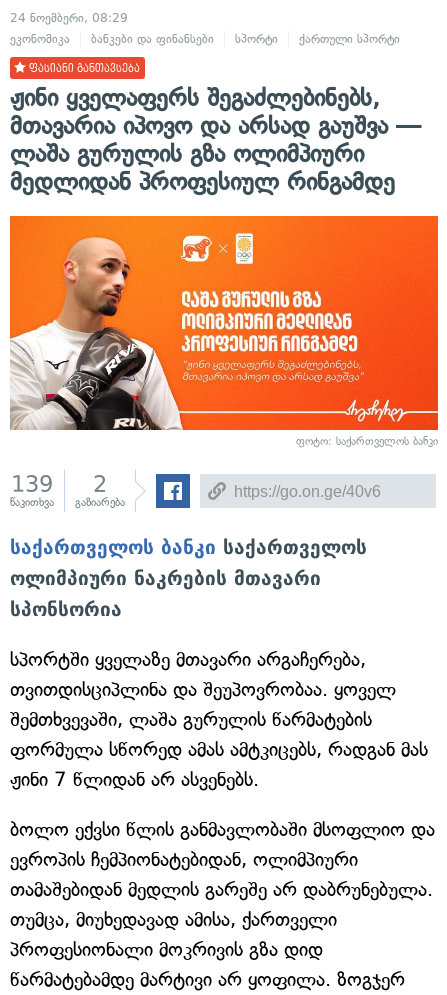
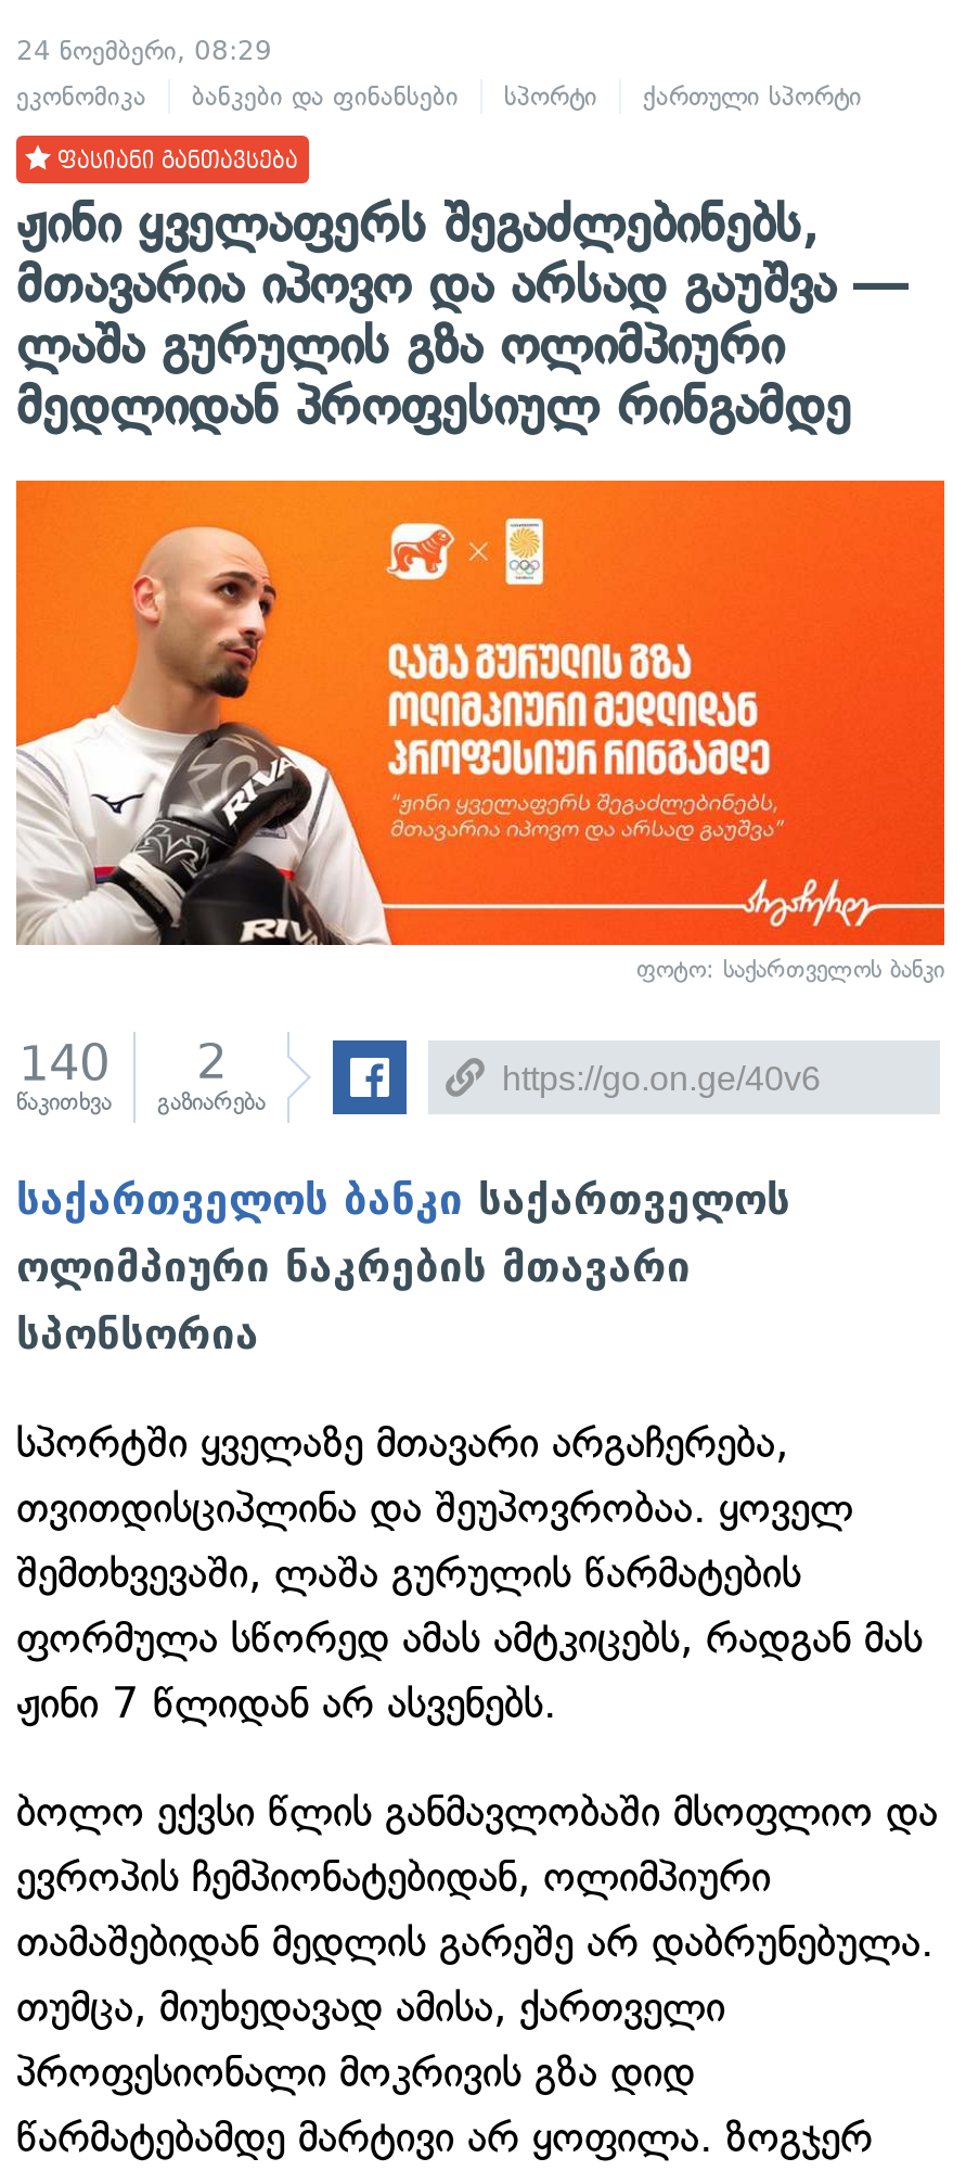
[11,471,107,498] 139 2 -> [18,1034,227,1093] 140 2

